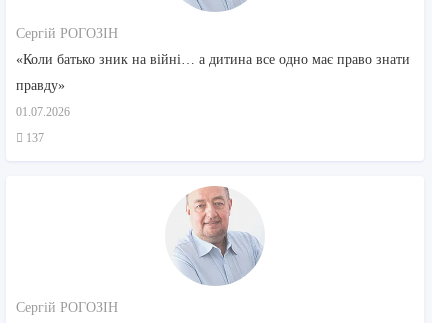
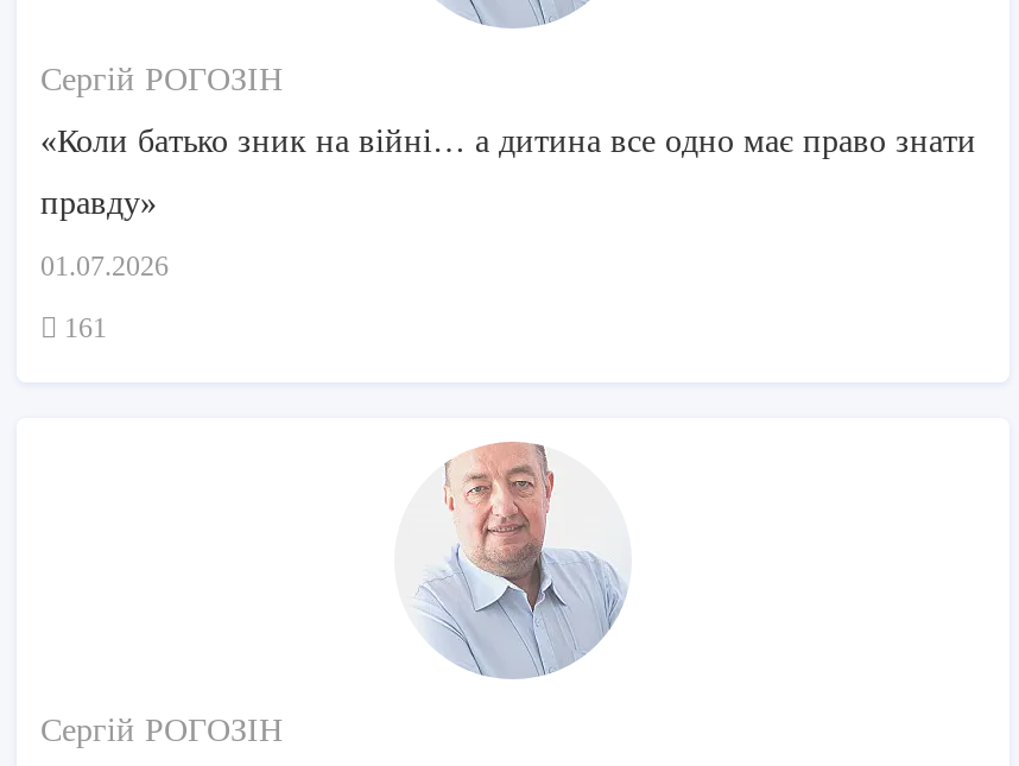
[23,131,44,145] 137 -> [57,312,107,345] 161

